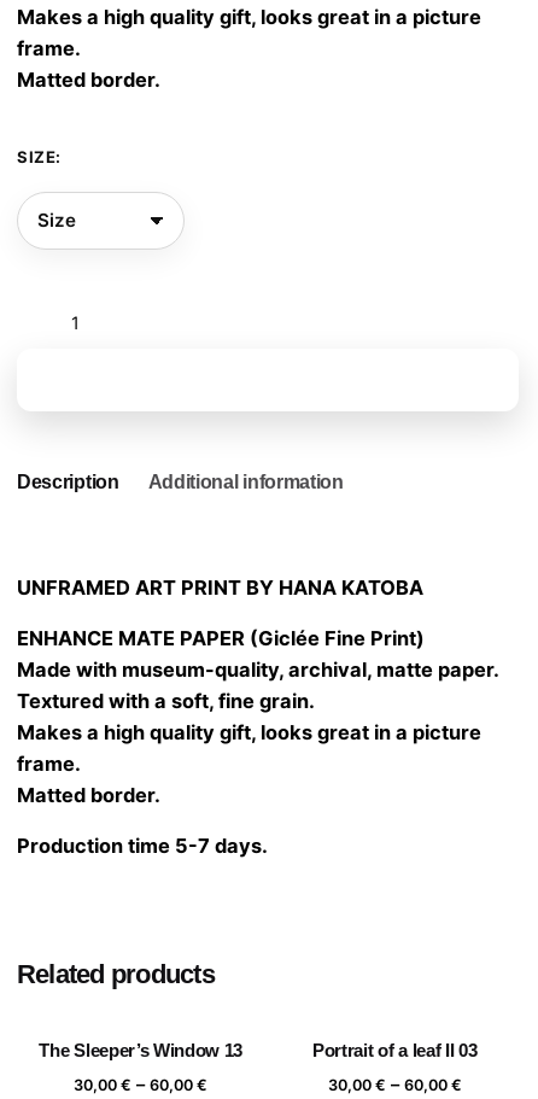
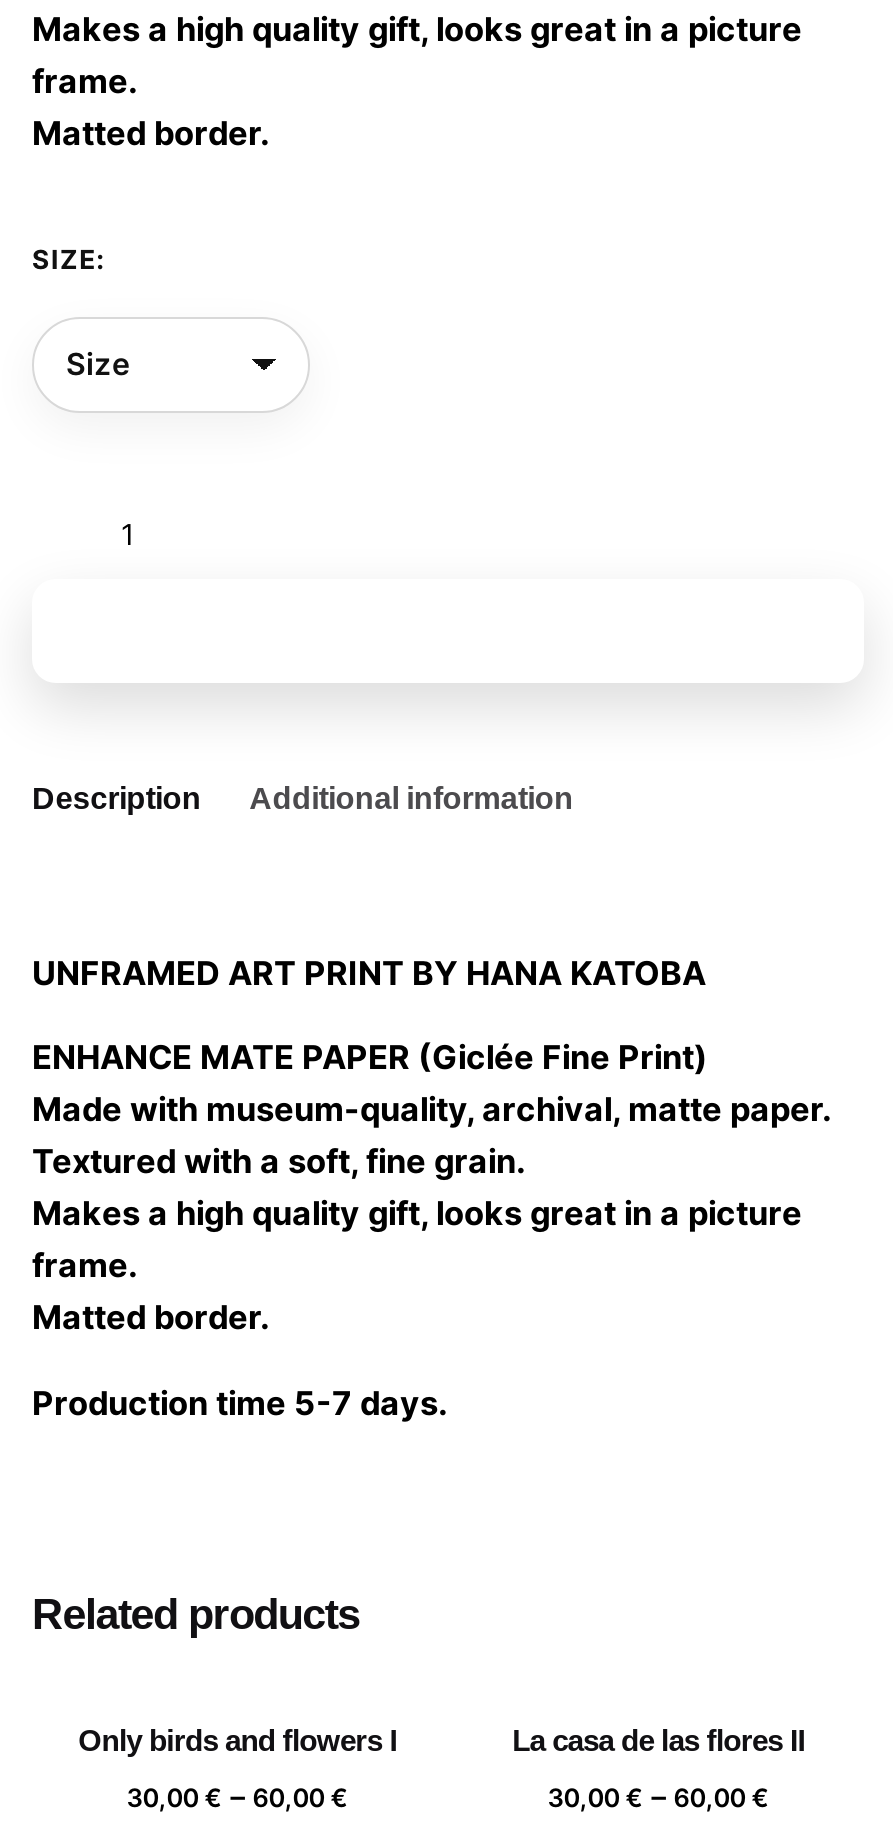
[39,1041,243,1060] The Sleeper’s Window 13 -> [78,1725,397,1757] Only birds and flowers I
[313,1041,477,1060] Portrait of a leaf II 03 -> [512,1725,805,1757] La casa de las flores II

